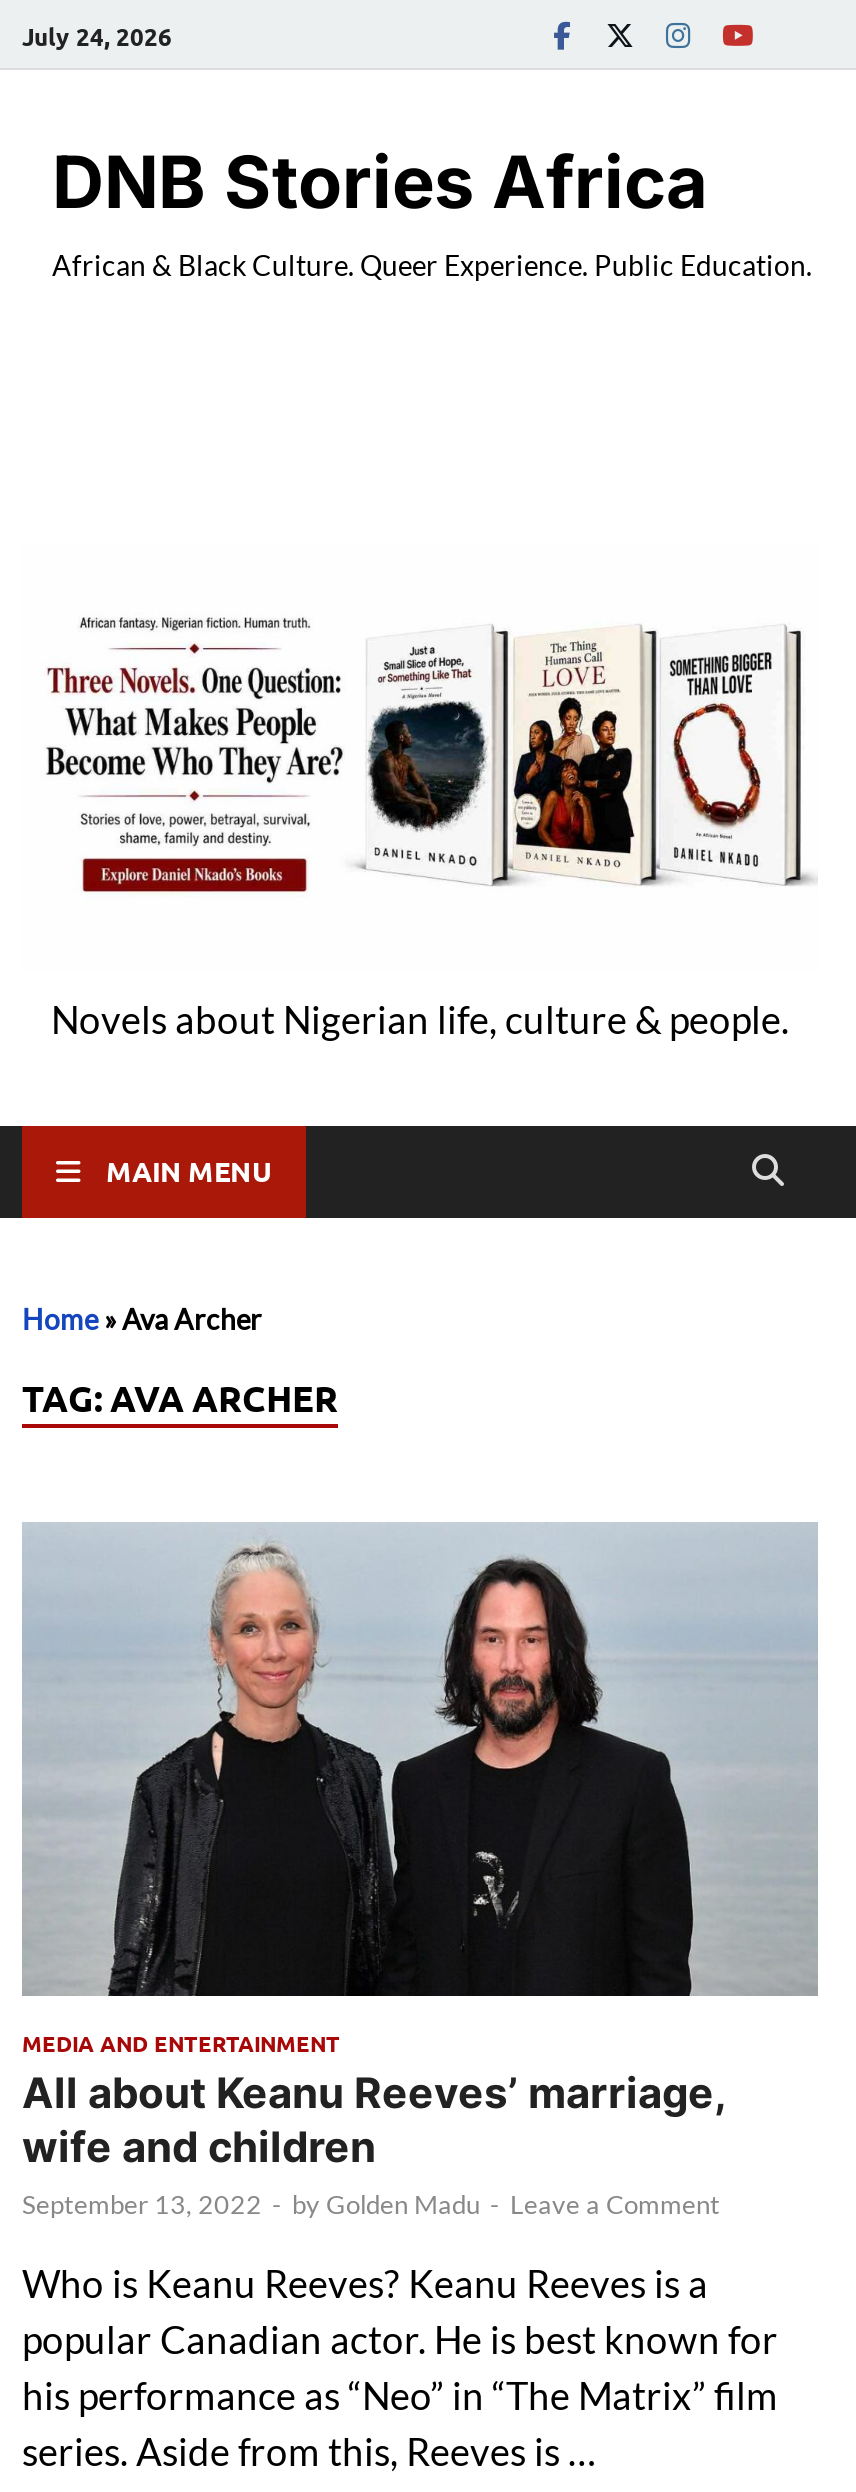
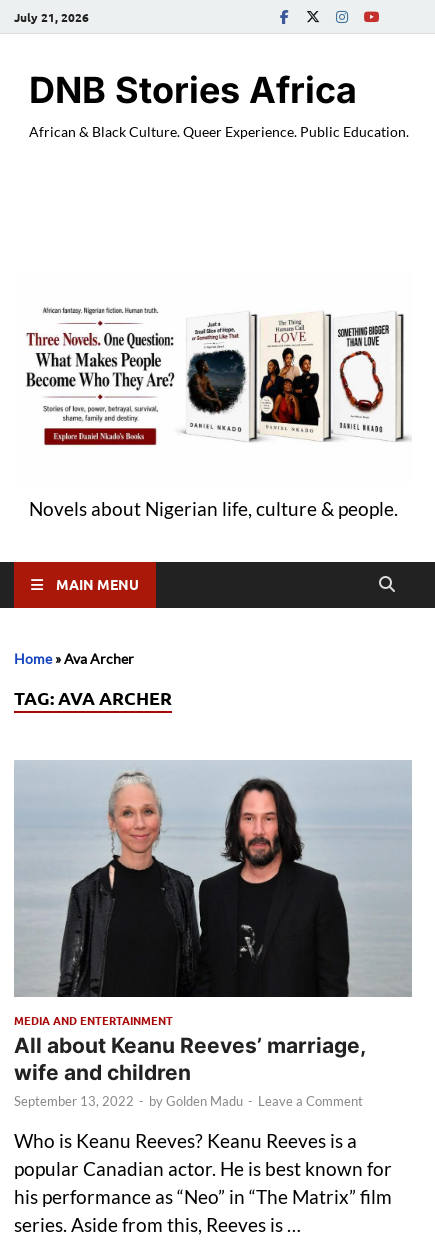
[22,19,172,51] July 24, 2026 -> [14,8,89,24] July 21, 2026

